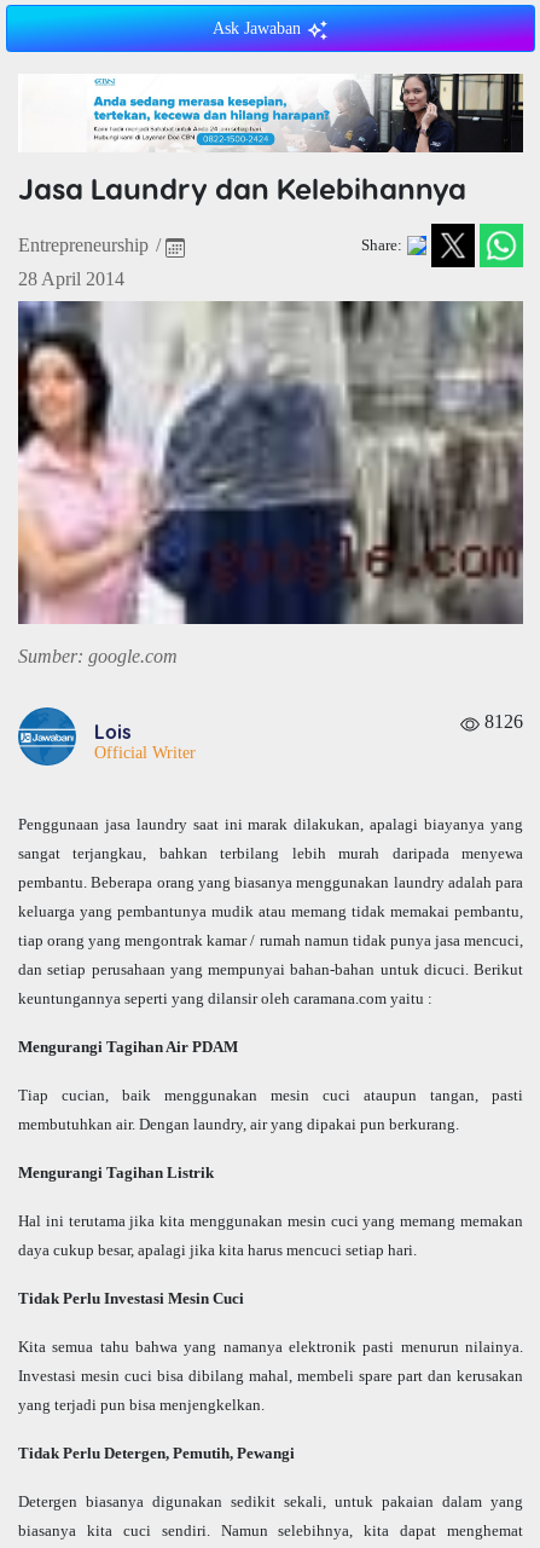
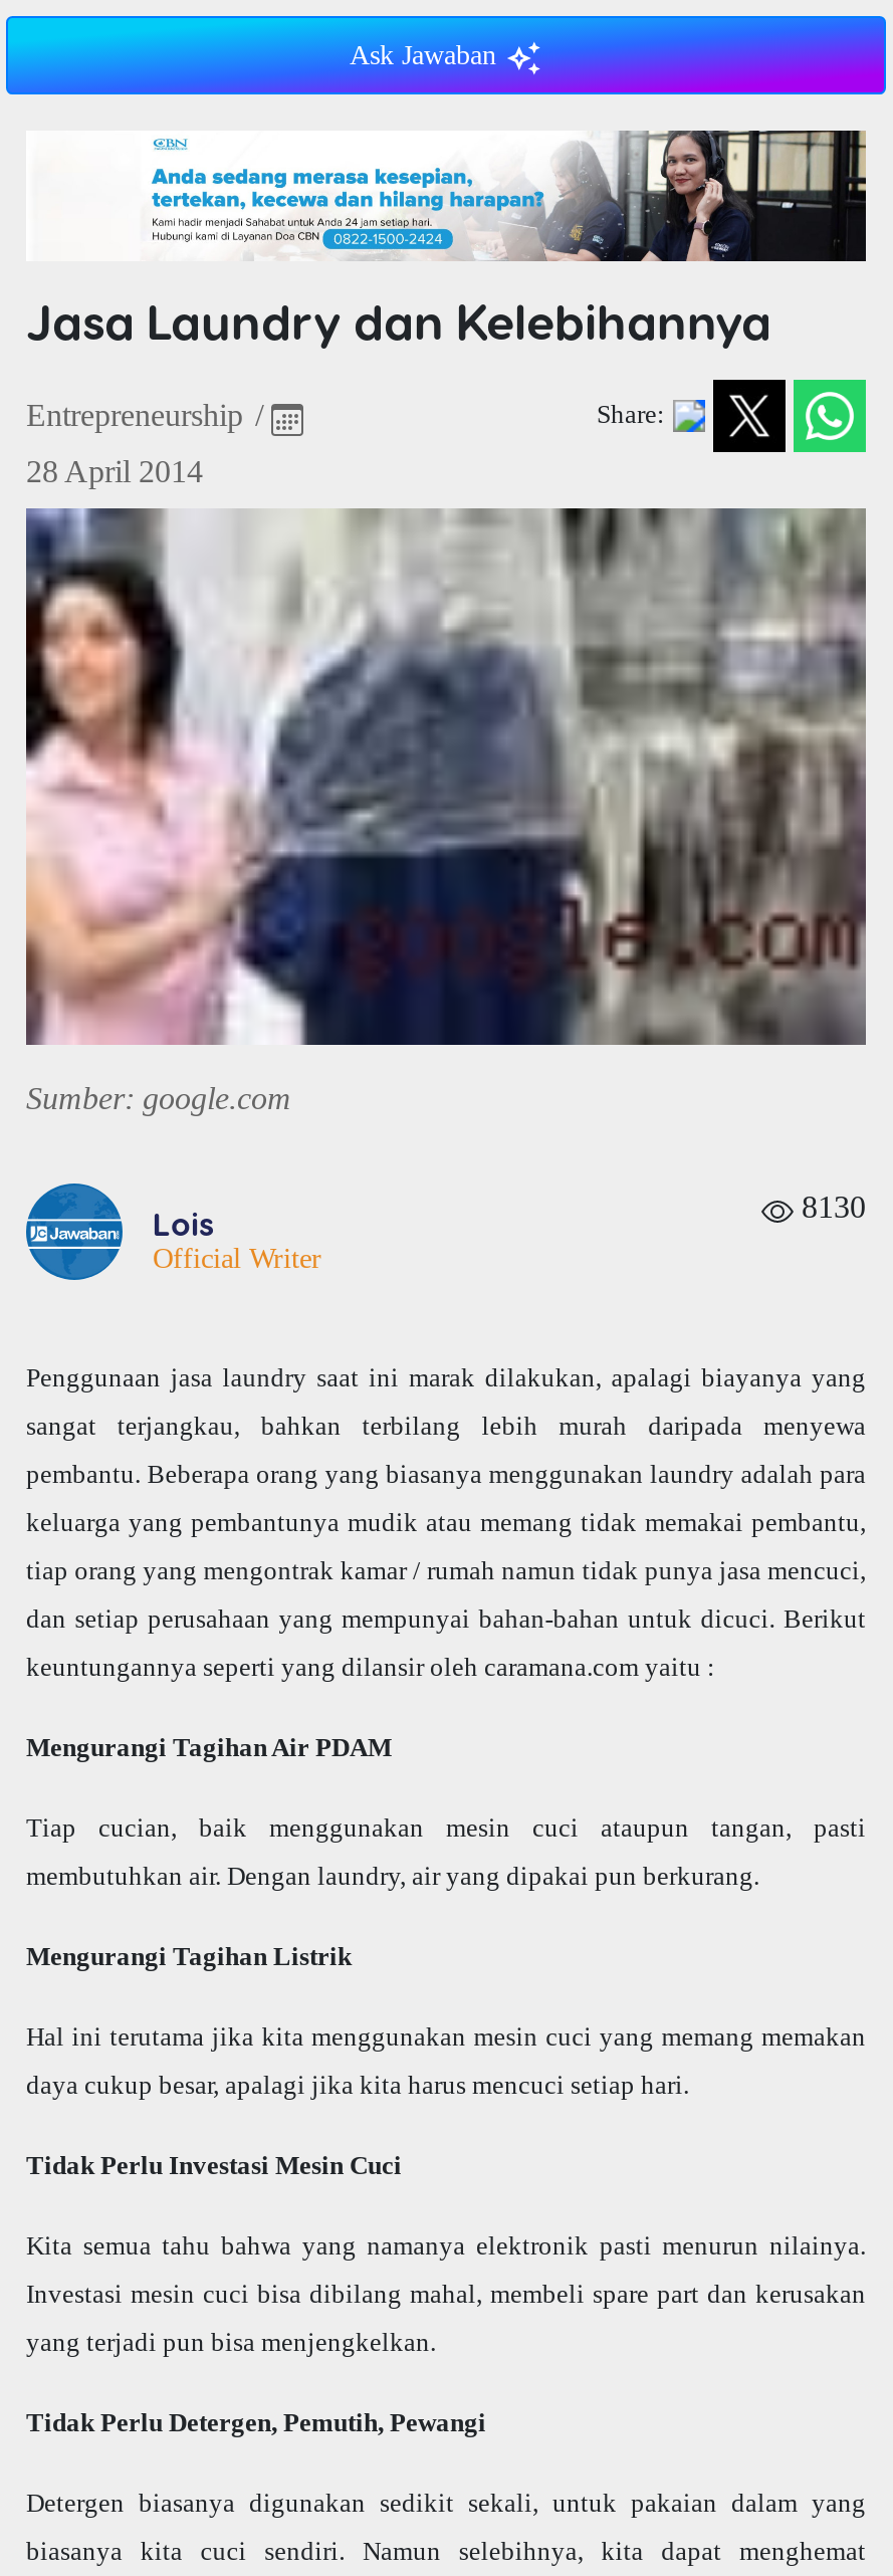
[480,712,523,732] 8126 -> [794,1191,866,1225] 8130

